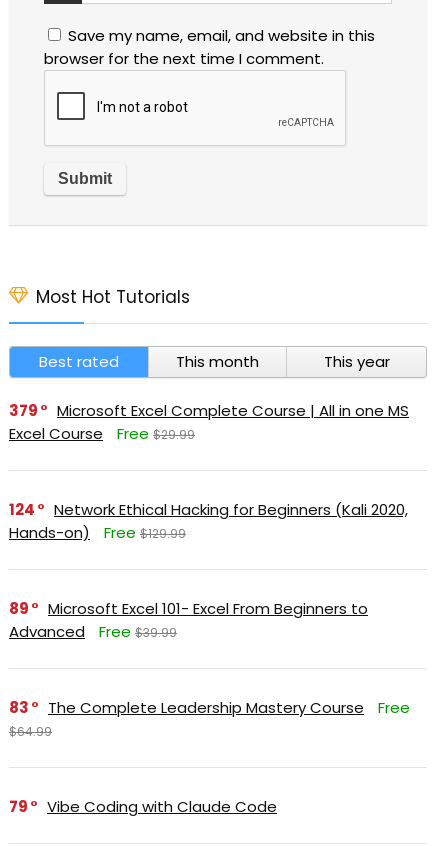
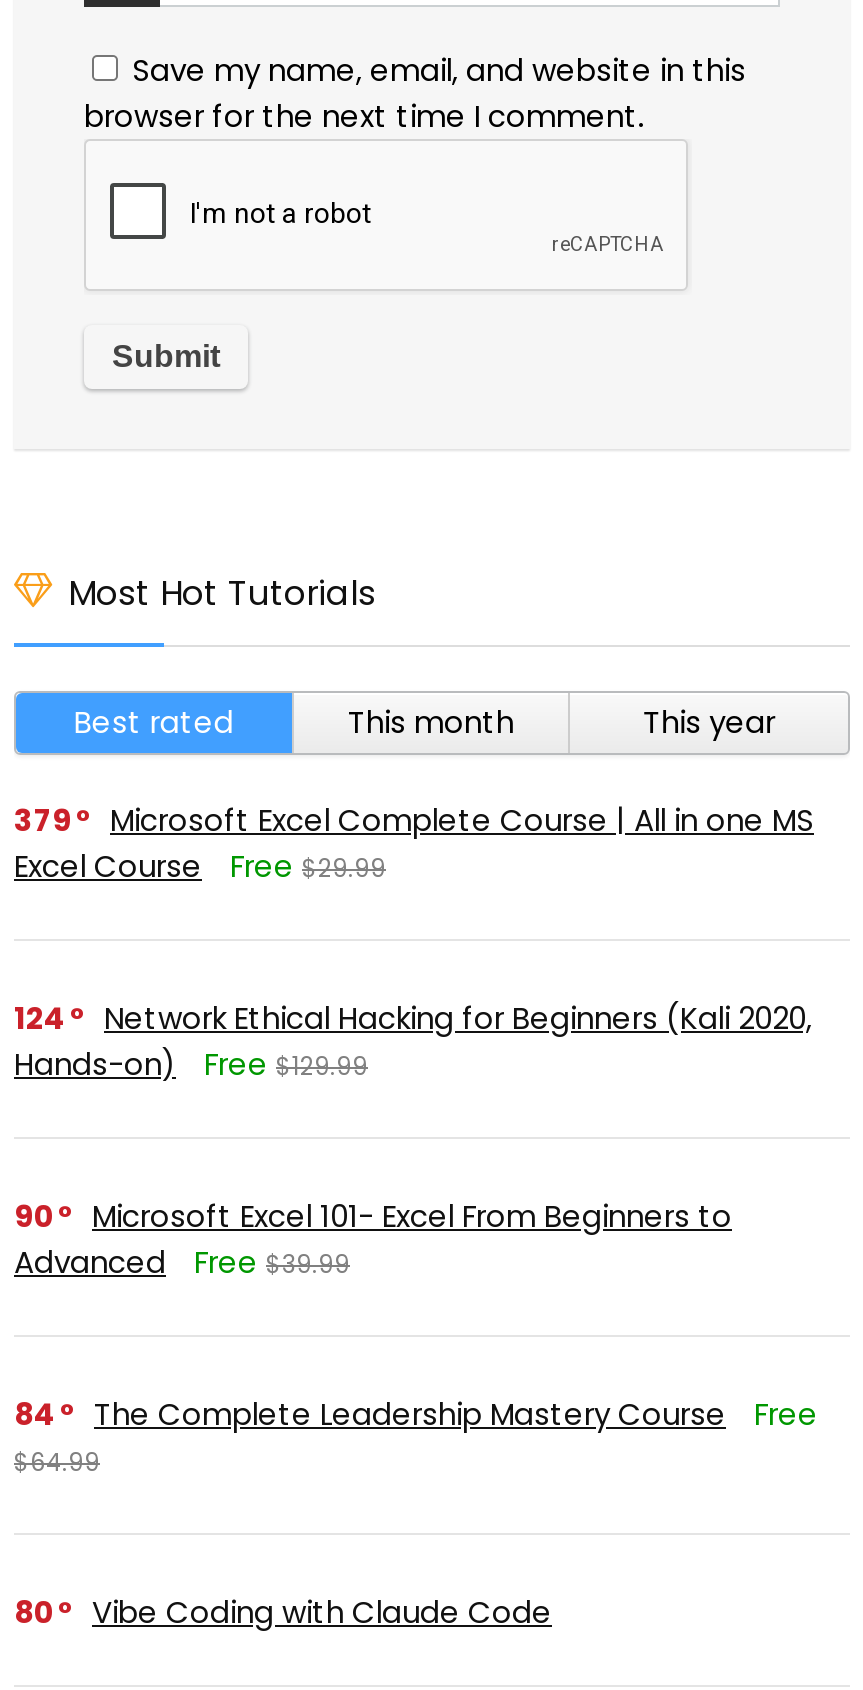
[9,597,368,618] 89 Microsoft Excel 101- Excel From Beginners to -> [14,1194,732,1236] 90 Microsoft Excel 101- Excel From Beginners to
[9,696,410,717] 83 The Complete Leadership Mastery Course Free -> [14,1392,818,1434] 84 The Complete Leadership Mastery Course Free
[9,795,277,816] 79 Vibe Coding with Claude Code -> [14,1590,552,1632] 80 Vibe Coding with Claude Code

